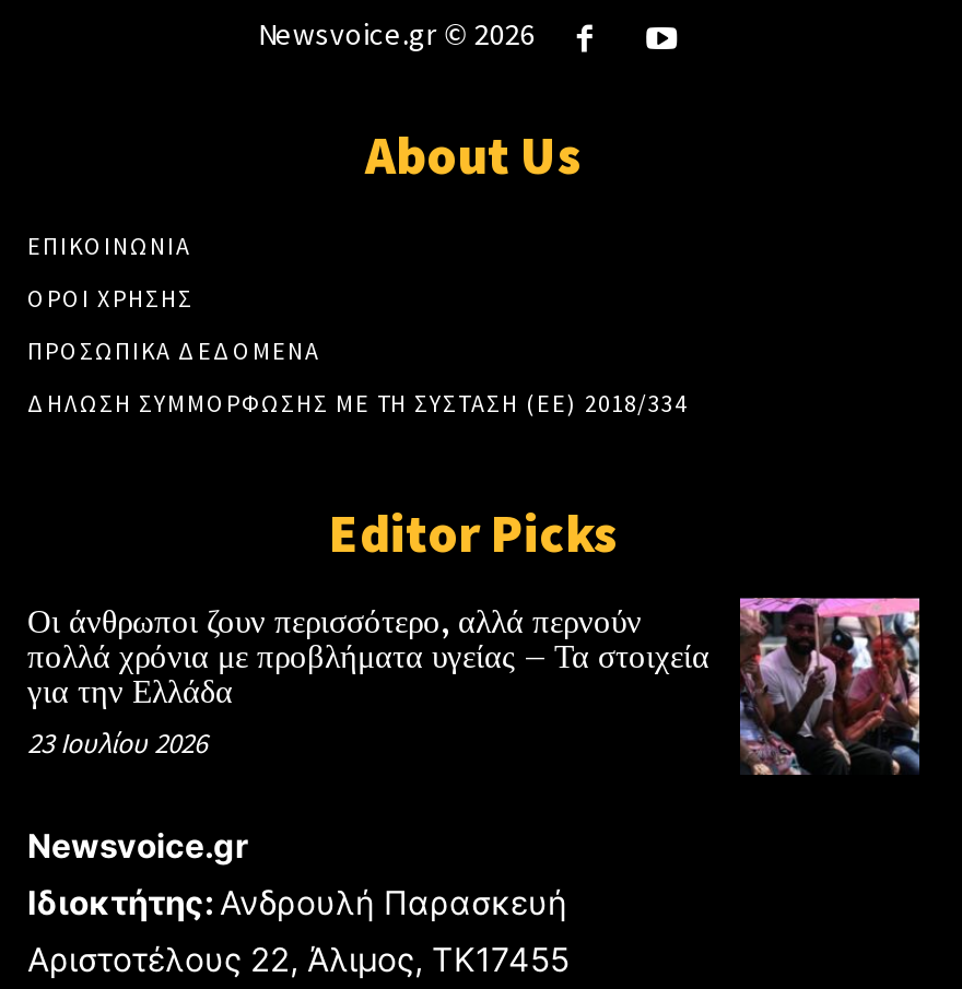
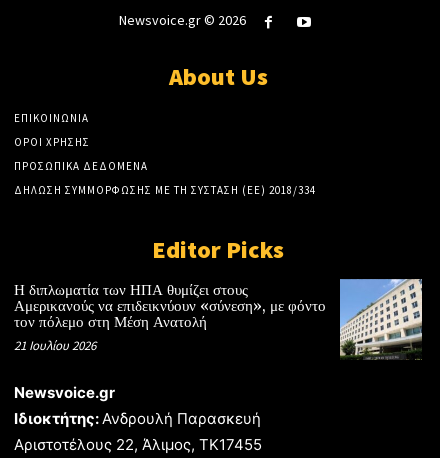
[27,596,922,777] [image] | Οι άνθρωποι ζουν περισσότερο, αλλά περνούν | πολλά χρόνια με προβλήματα υγείας – Τα στοιχεία | για την Ελλάδα | 23 Ιουλίου 2026 -> [14,278,423,360] [image] | Η διπλωματία των ΗΠΑ θυμίζει στους | Αμερικανούς να επιδεικνύουν «σύνεση», με φόντο | τον πόλεμο στη Μέση Ανατολή | 21 Ιουλίου 2026

